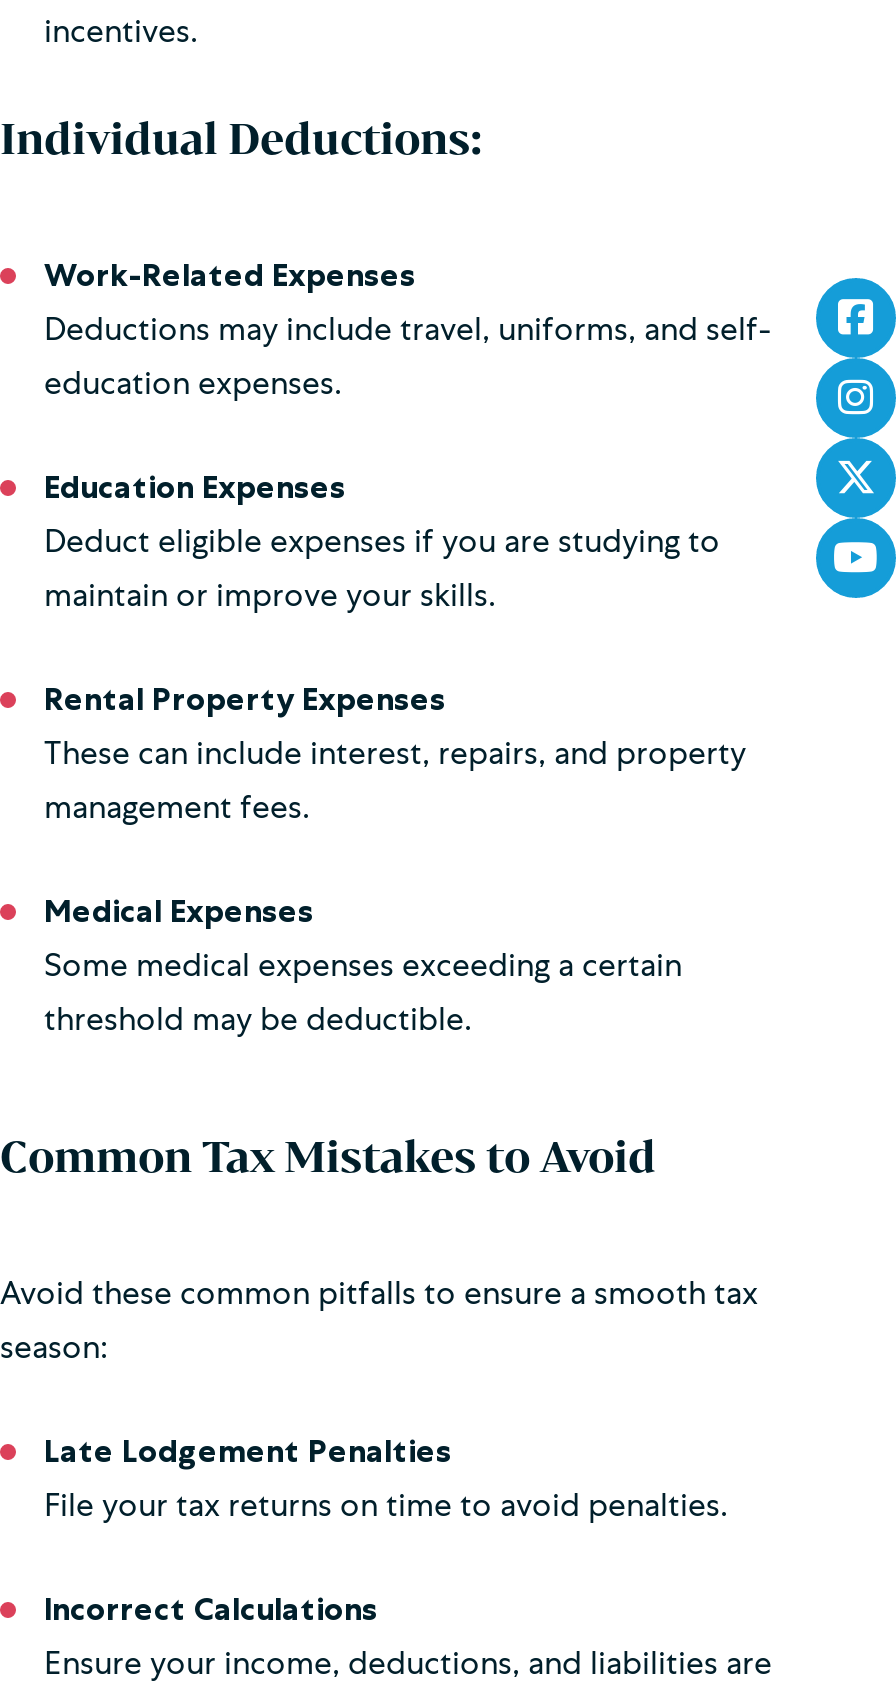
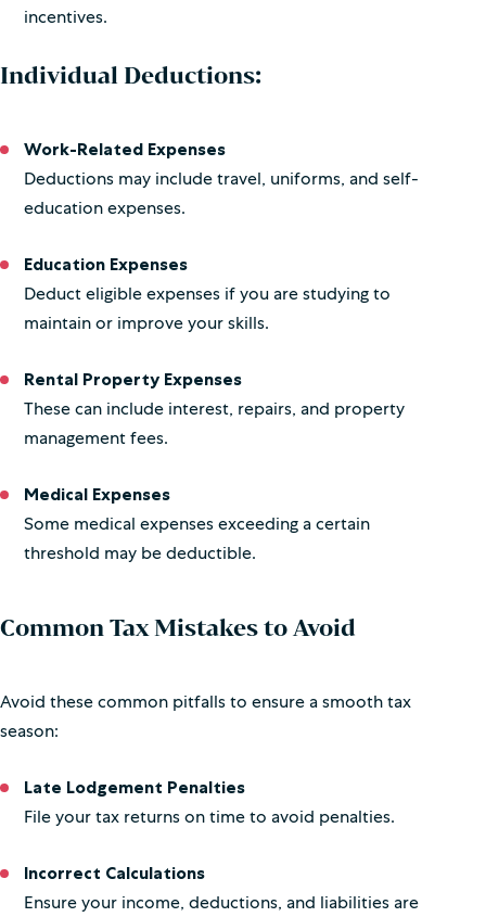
[814,276,890,600] [image] -> none

